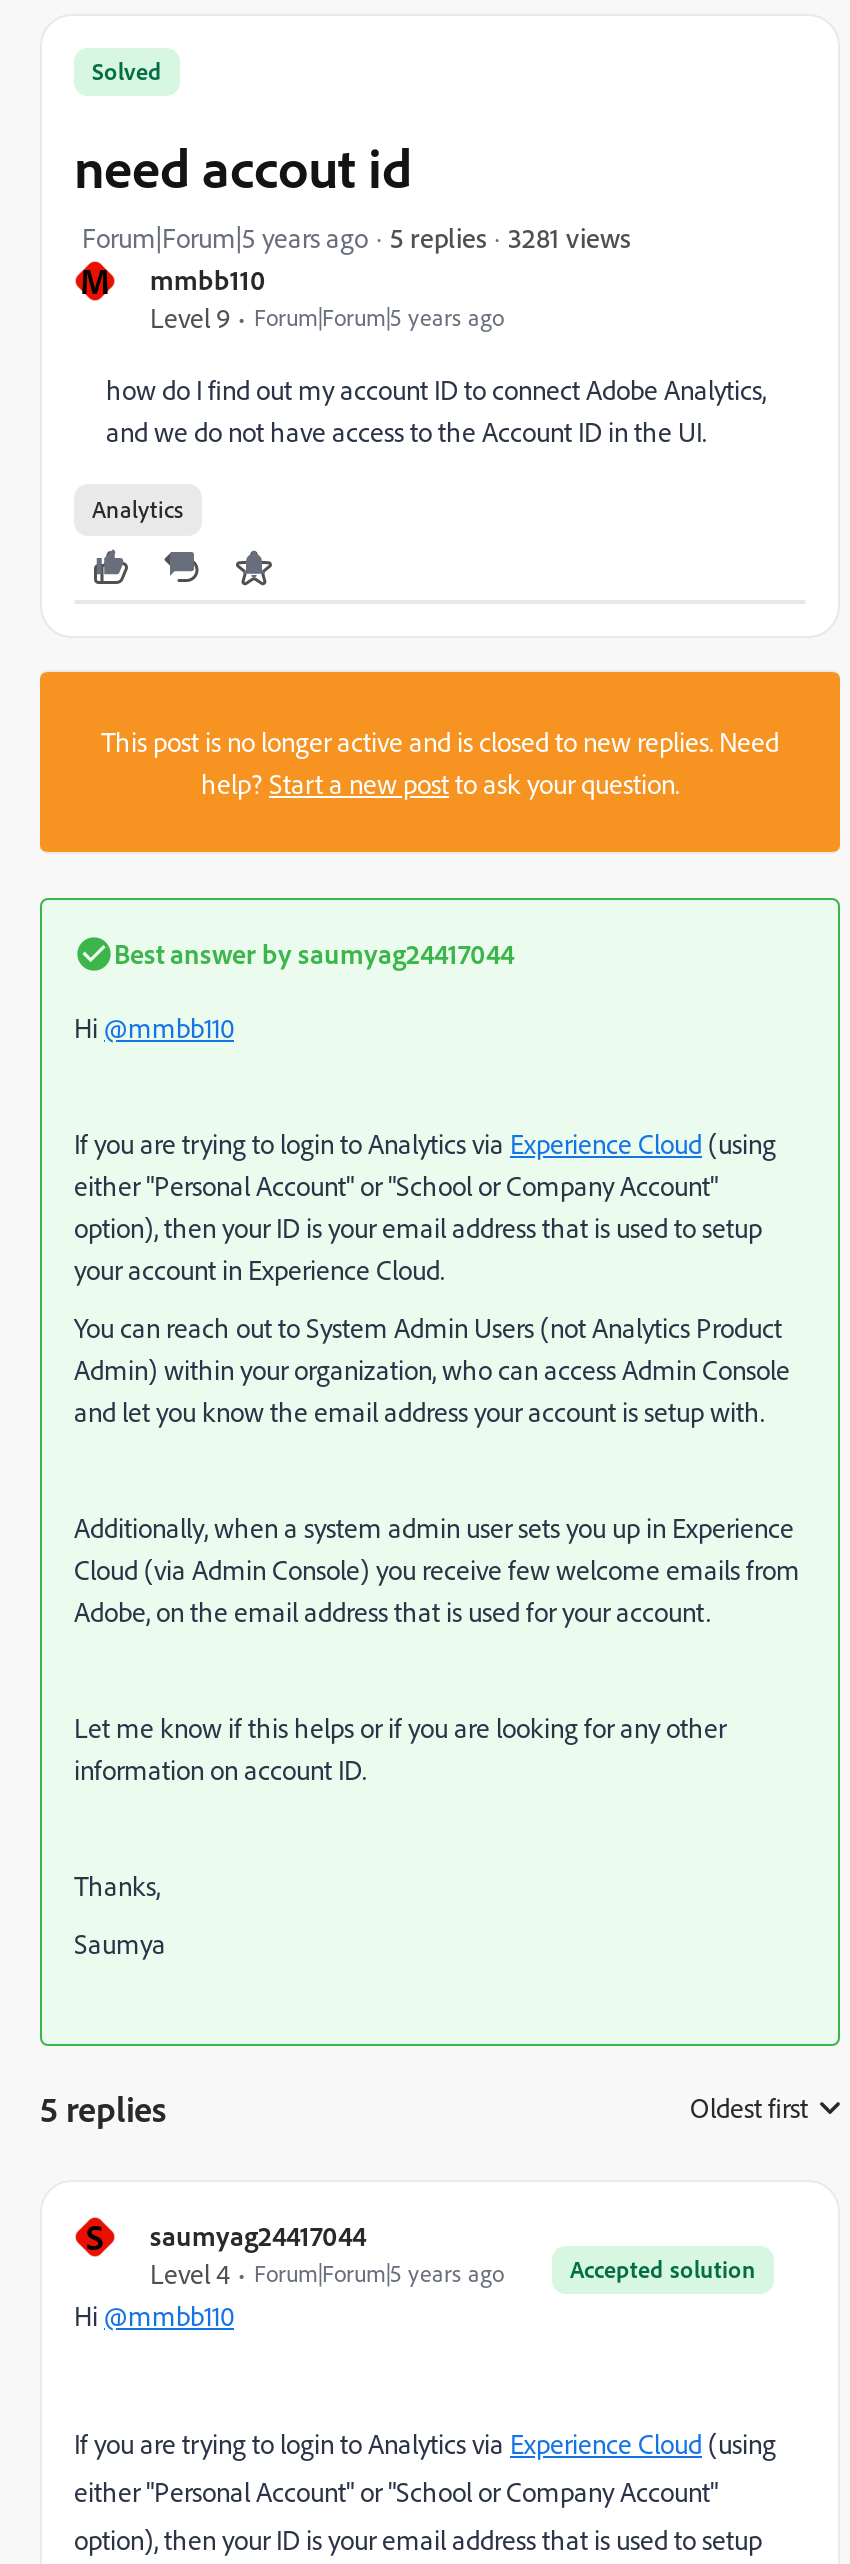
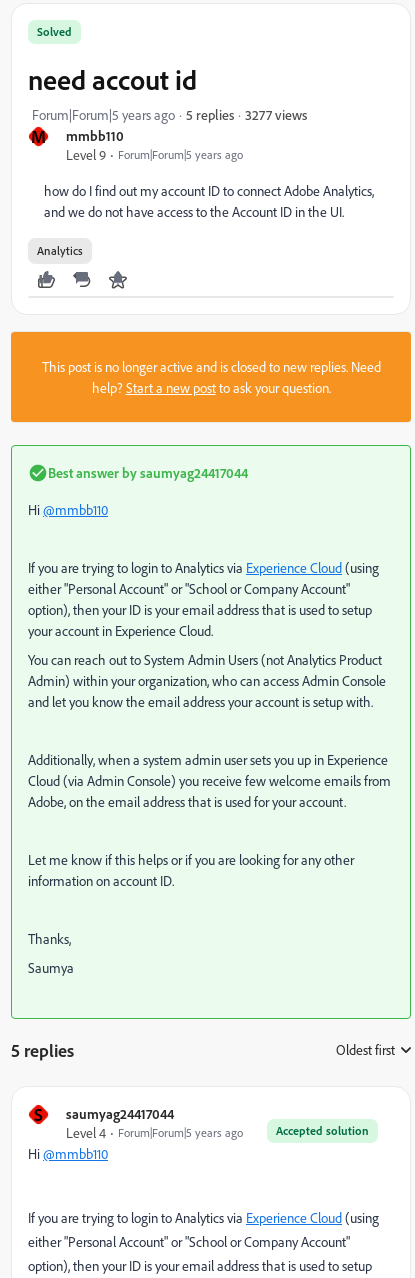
[508,219,630,253] 3281 views -> [245,105,307,122] 3277 views

